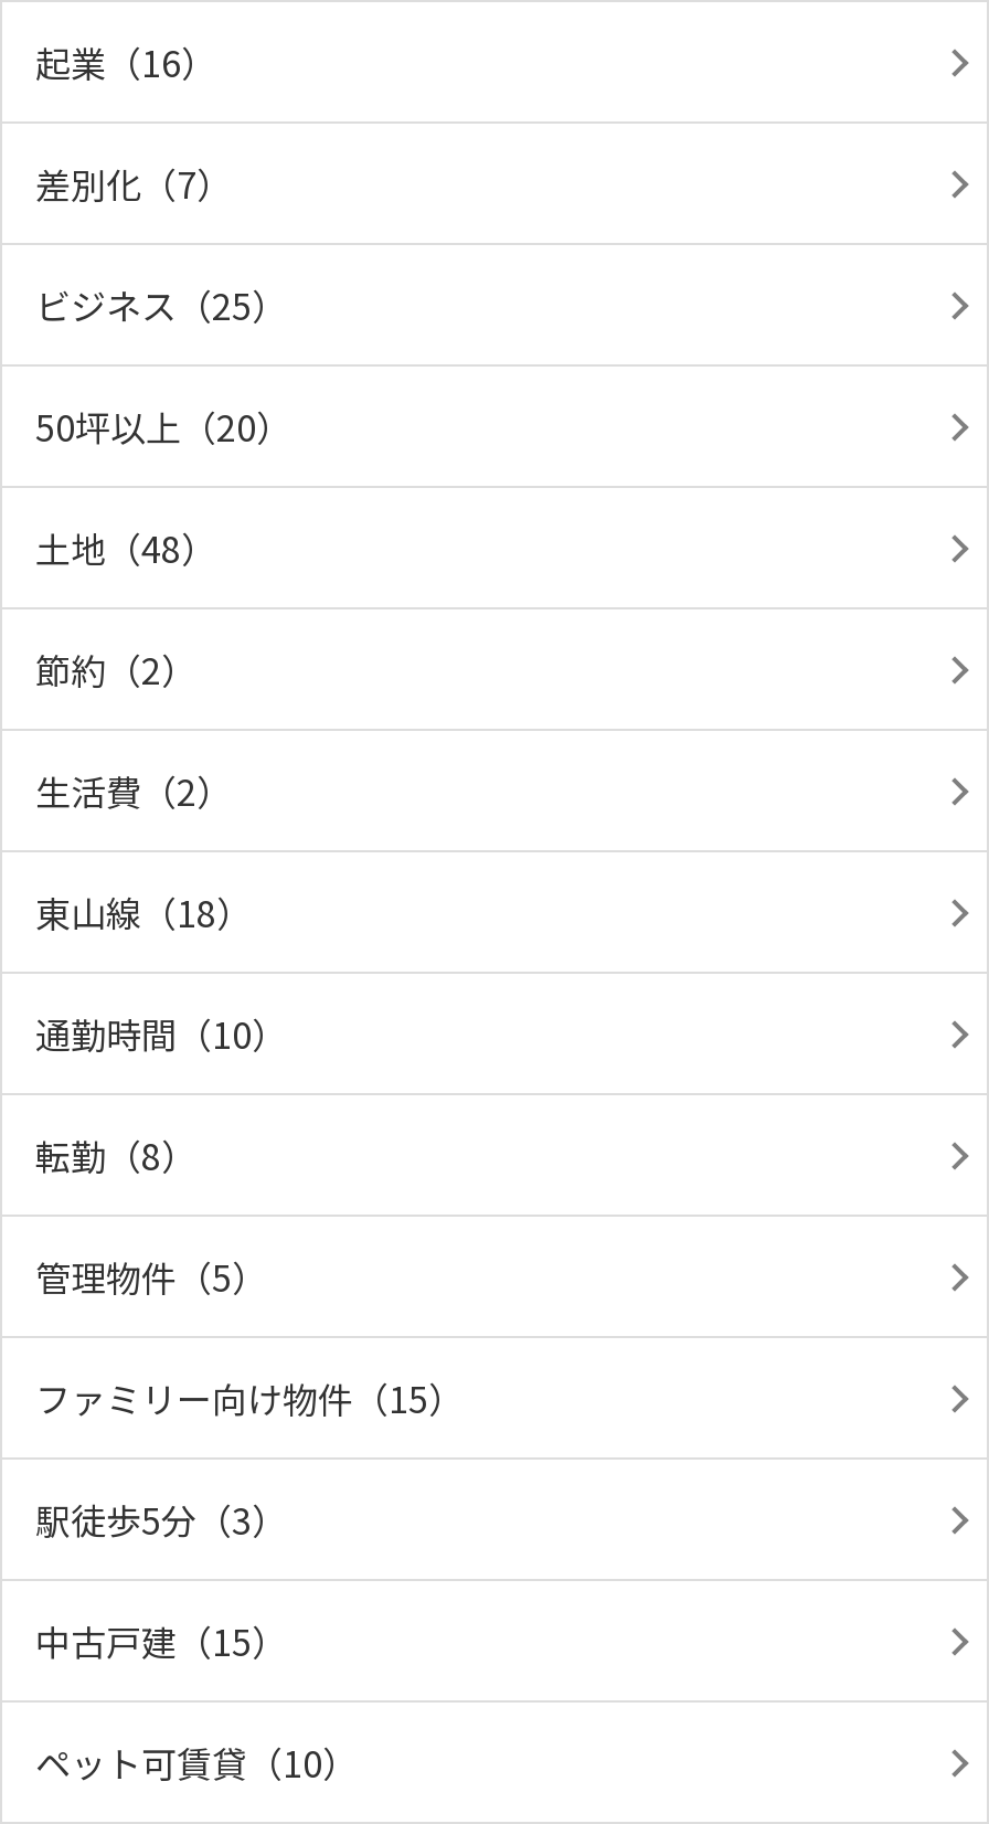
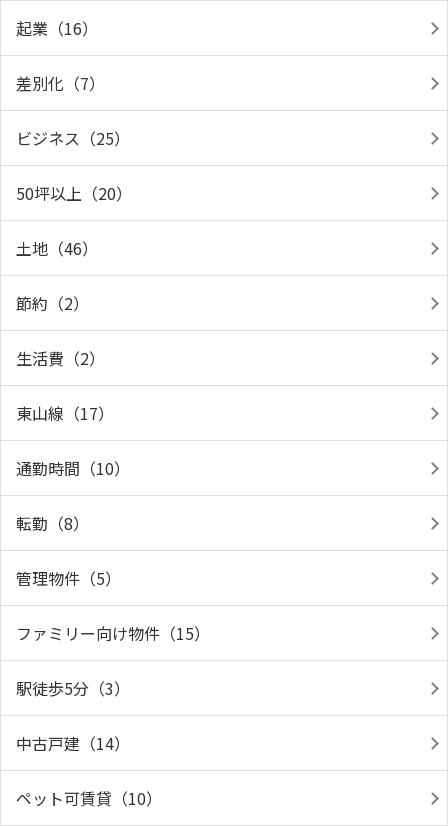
[35,521,216,574] 土地（48） -> [16,236,98,260] 土地（46）
[35,886,252,938] 東山線（18） -> [16,401,114,425] 東山線（17）
[35,1614,287,1667] 中古戸建（15） -> [16,731,130,755] 中古戸建（14）

